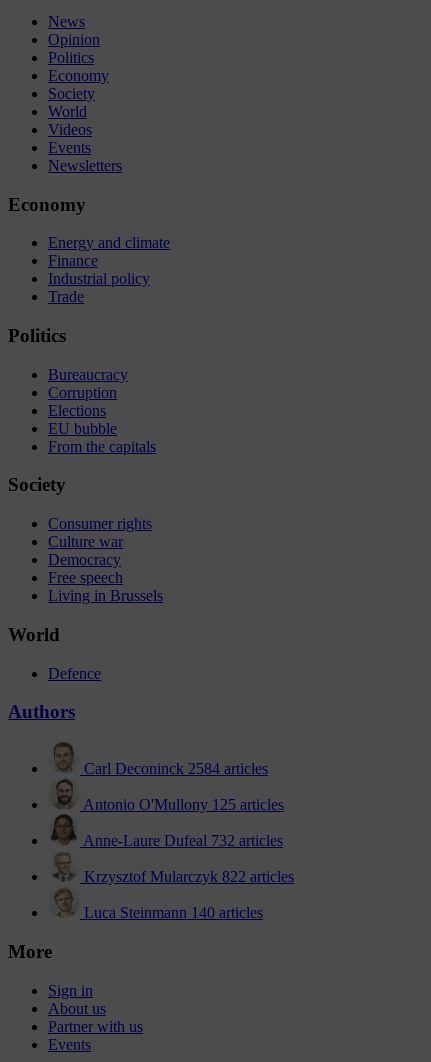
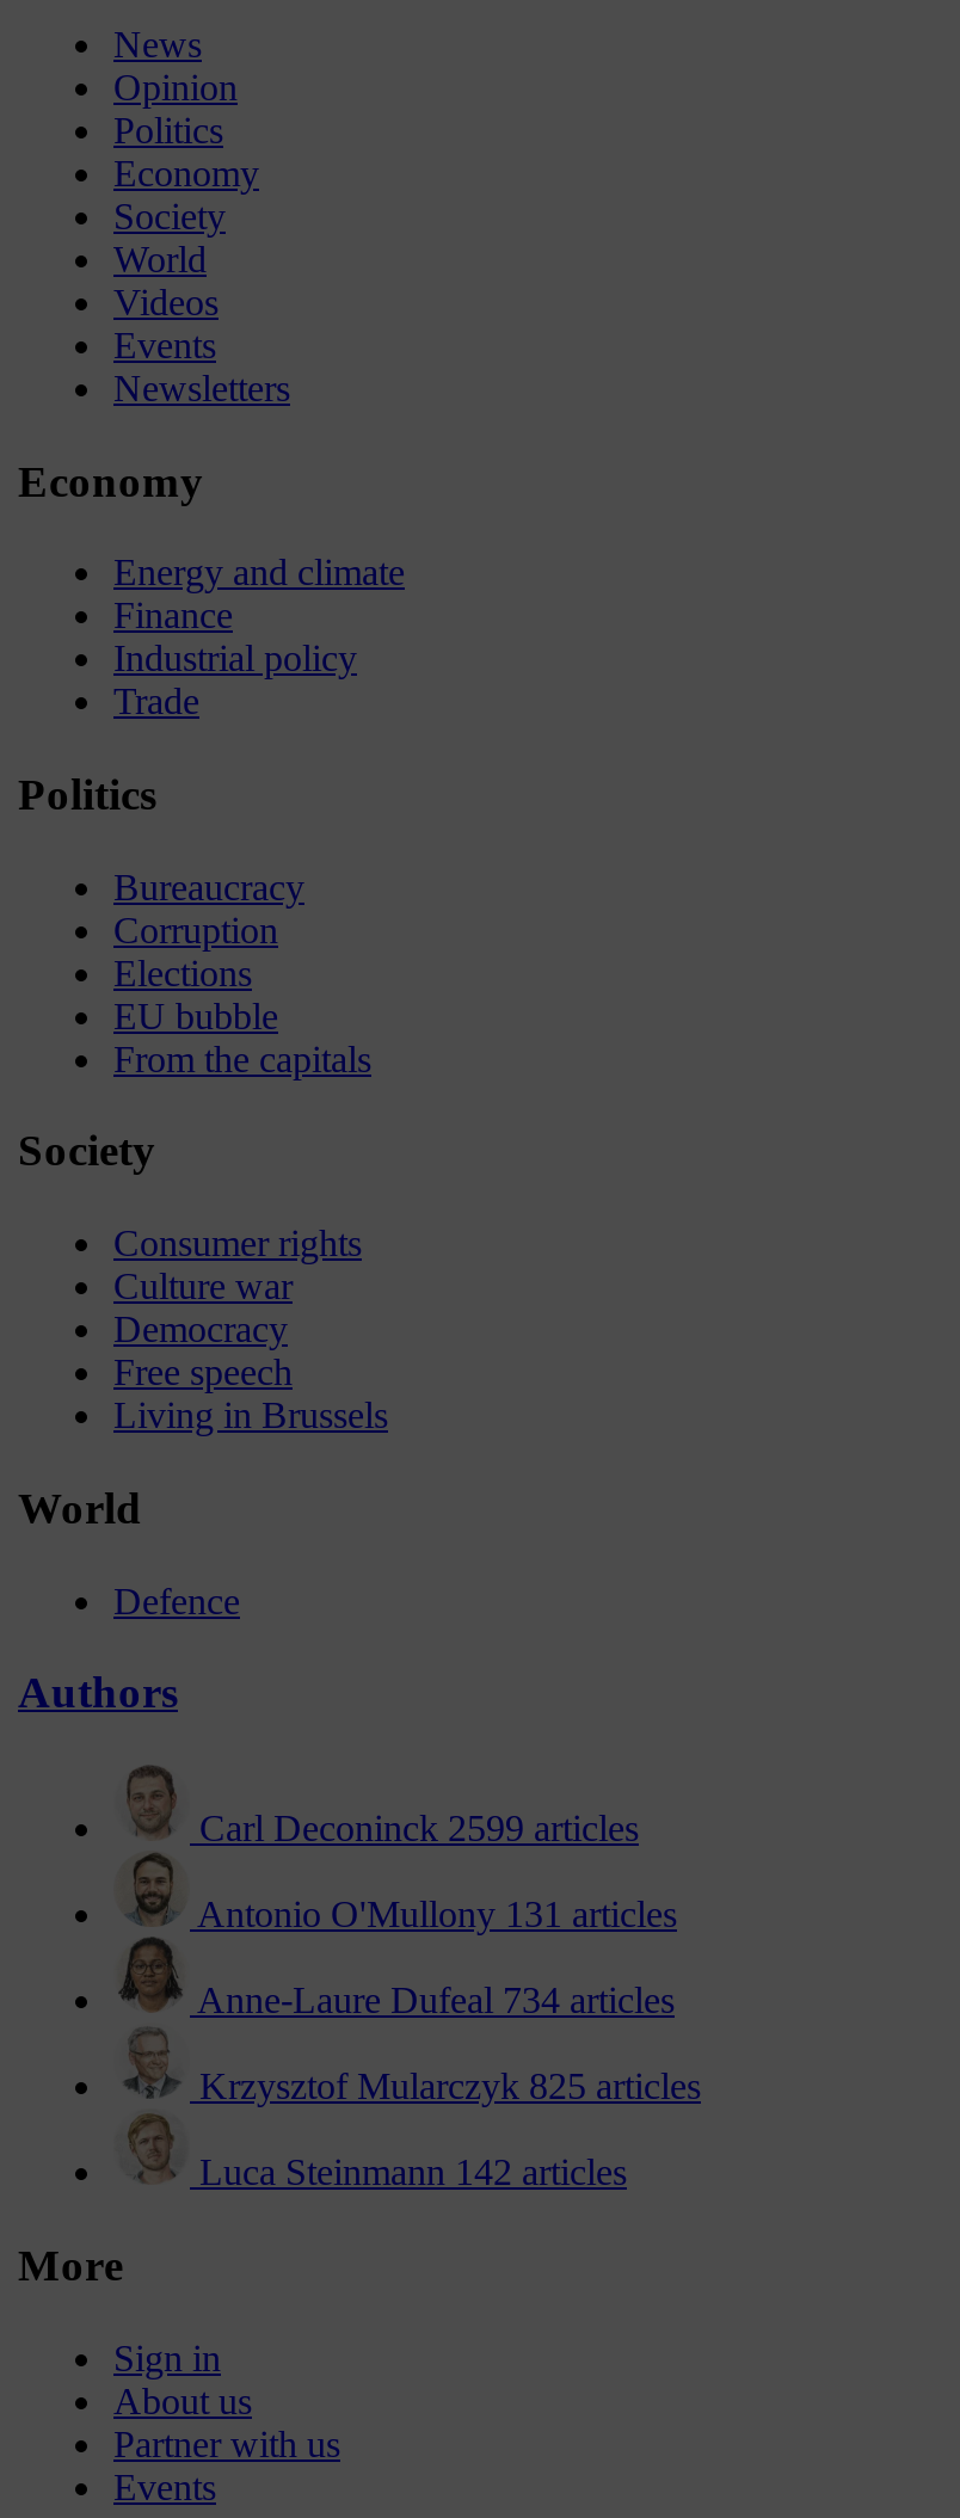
[84,760,268,777] Carl Deconinck 2584 articles -> [199,1808,639,1848] Carl Deconinck 2599 articles
[83,796,284,813] Antonio O'Mullony 125 articles -> [197,1894,677,1934] Antonio O'Mullony 131 articles
[83,832,283,849] Anne-Laure Dufeal 732 articles -> [197,1980,675,2020] Anne-Laure Dufeal 734 articles
[84,868,294,885] Krzysztof Mularczyk 822 articles -> [199,2066,701,2106] Krzysztof Mularczyk 825 articles
[84,904,263,921] Luca Steinmann 140 articles -> [199,2152,627,2192] Luca Steinmann 142 articles

